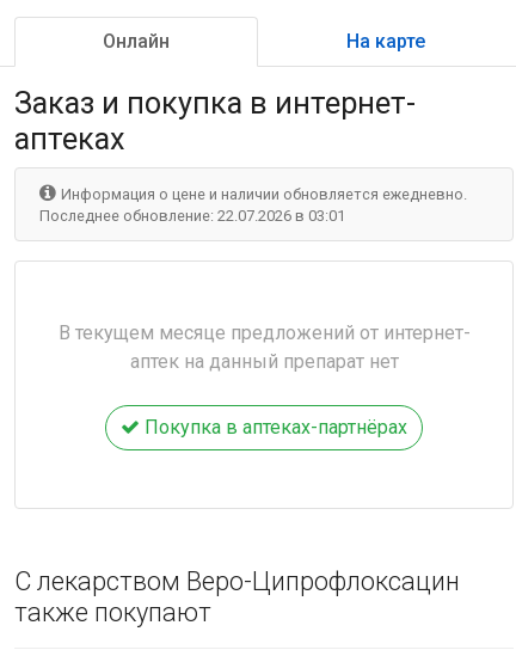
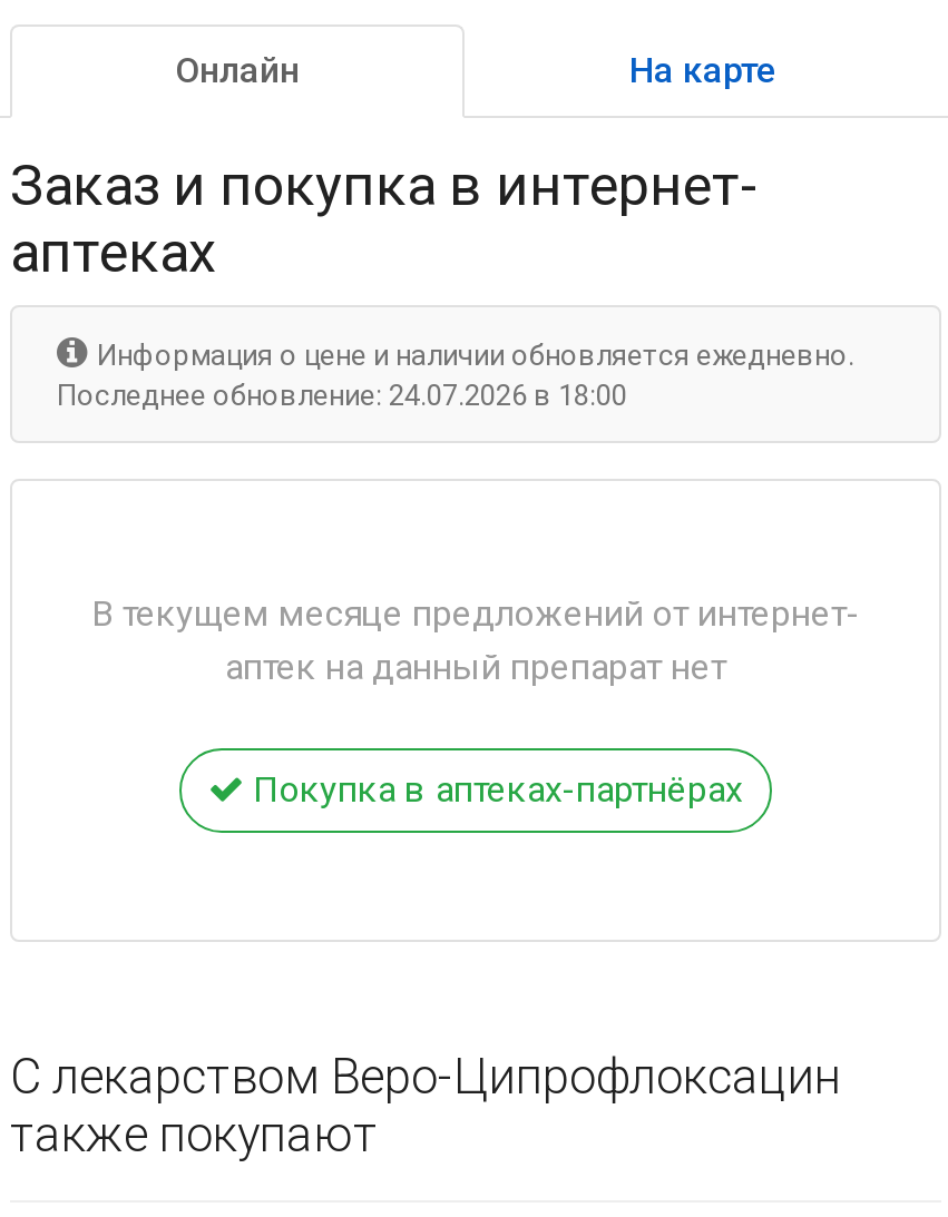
[39,206,345,224] Последнее обновление: 22.07.2026 в 03:01 -> [57,378,627,412] Последнее обновление: 24.07.2026 в 18:00

